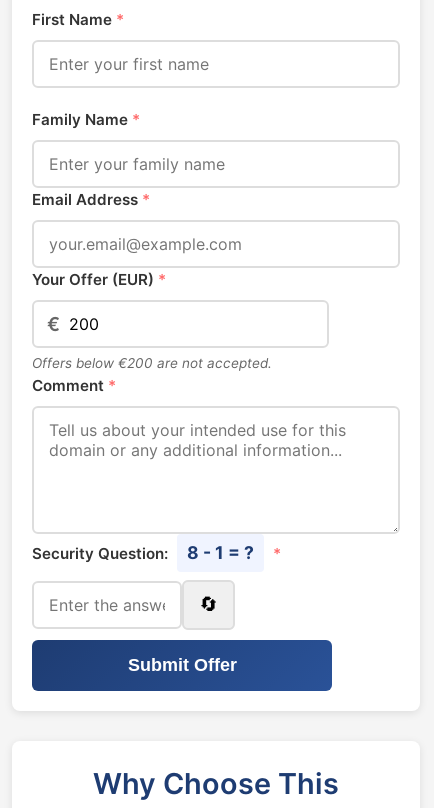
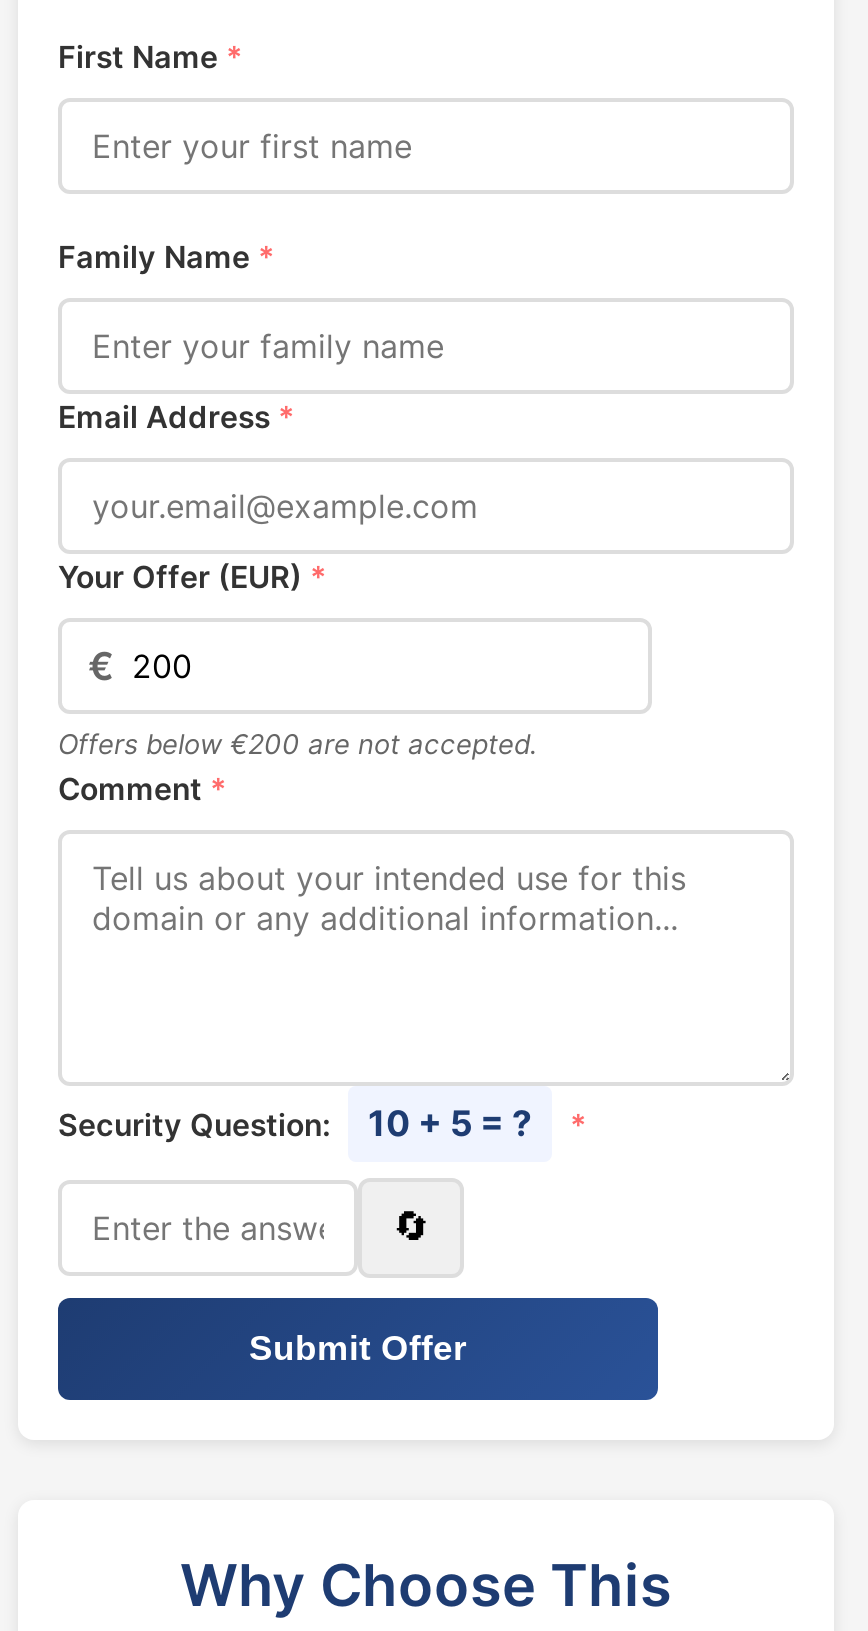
[187,542,254,563] 8 - 1 = ? -> [368,1102,532,1144] 10 + 5 = ?

